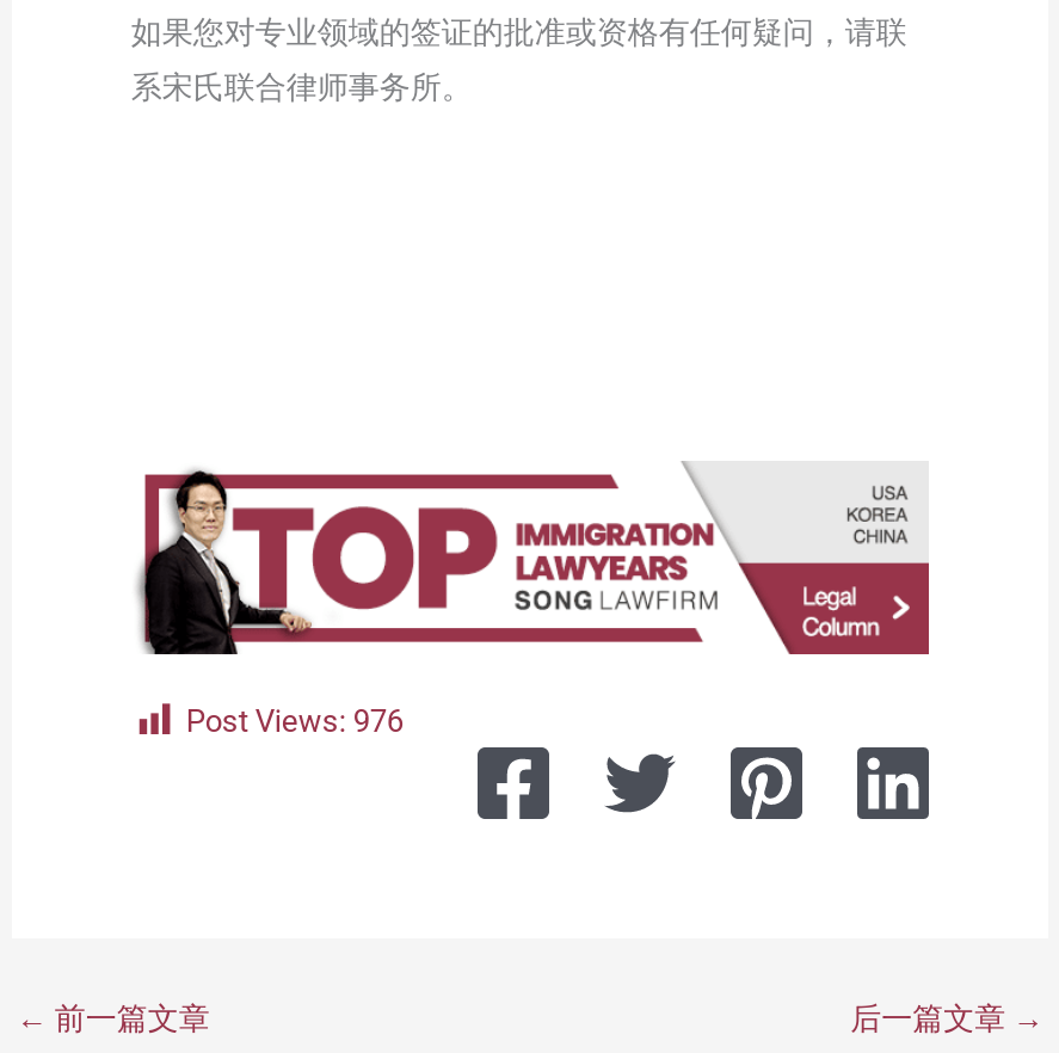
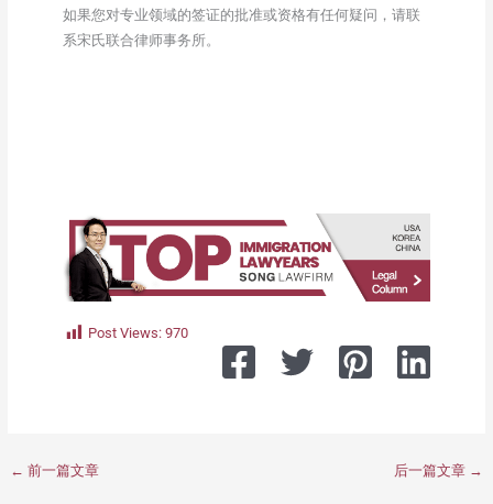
[186,703,403,739] Post Views: 976 -> [88,325,188,341] Post Views: 970

